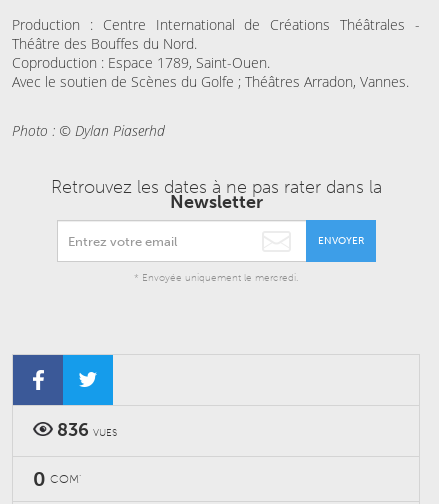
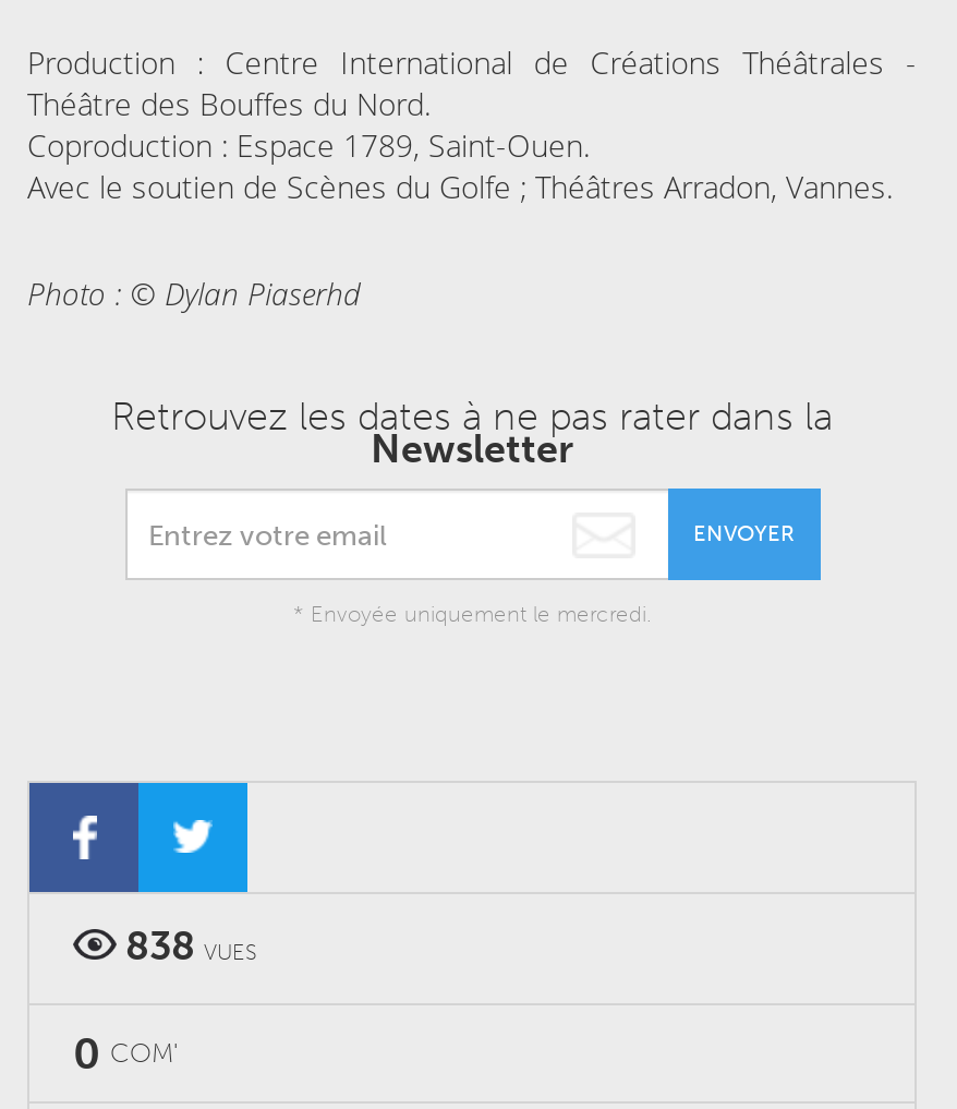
[57,419,117,441] 836 VUES -> [125,923,256,971] 838 VUES

